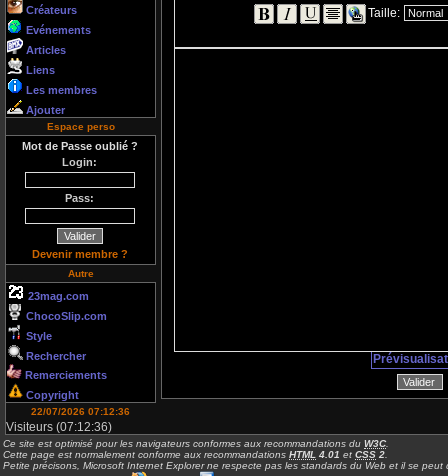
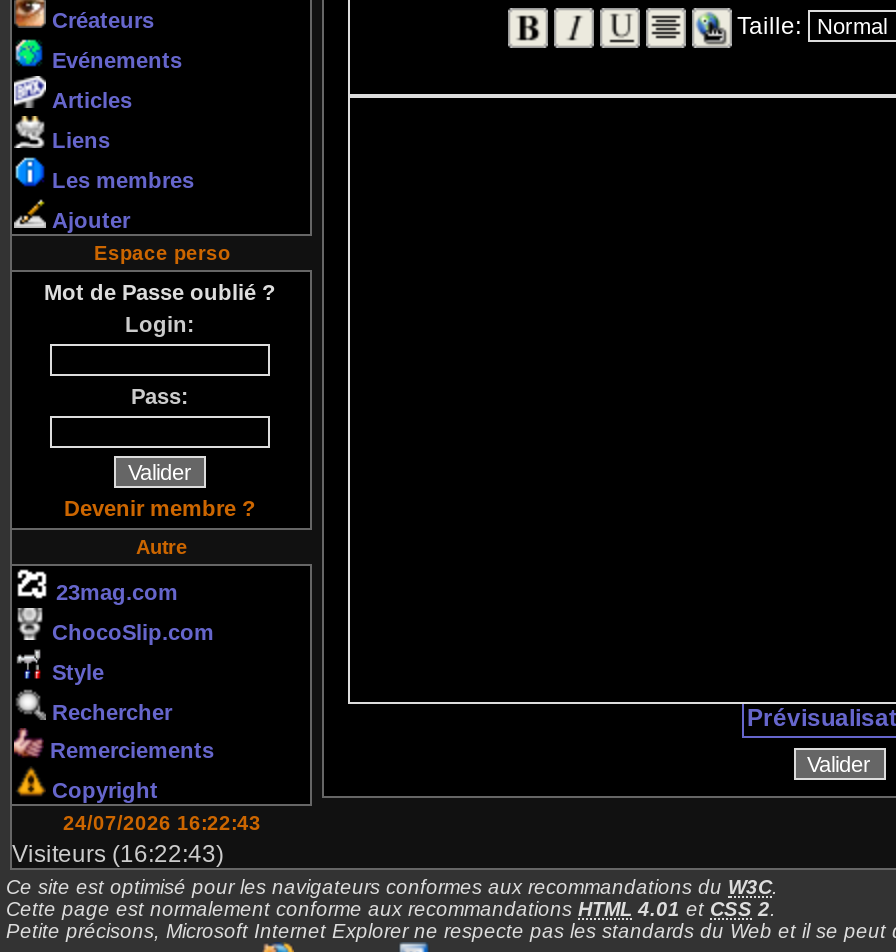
[31,406,130,417] 22/07/2026 07:12:36 -> [63,812,261,834] 24/07/2026 16:22:43
[6,420,112,434] Visiteurs (07:12:36) -> [12,840,224,868] Visiteurs (16:22:43)

